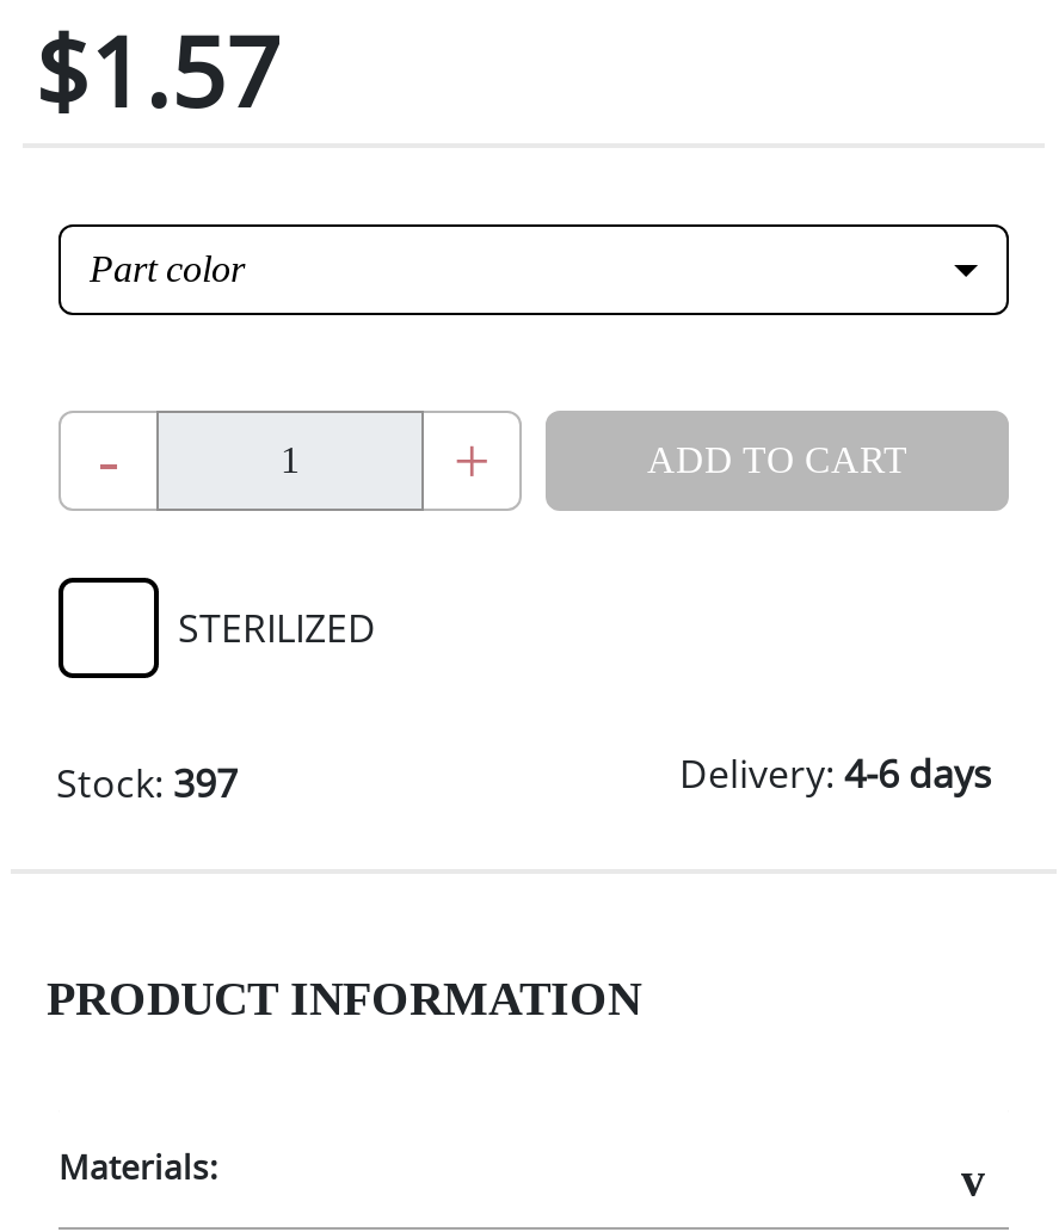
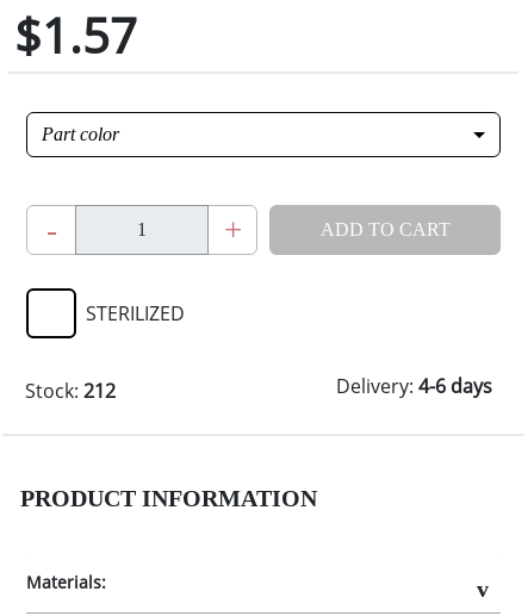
[56,757,238,810] Stock: 397 -> [25,378,116,404] Stock: 212

